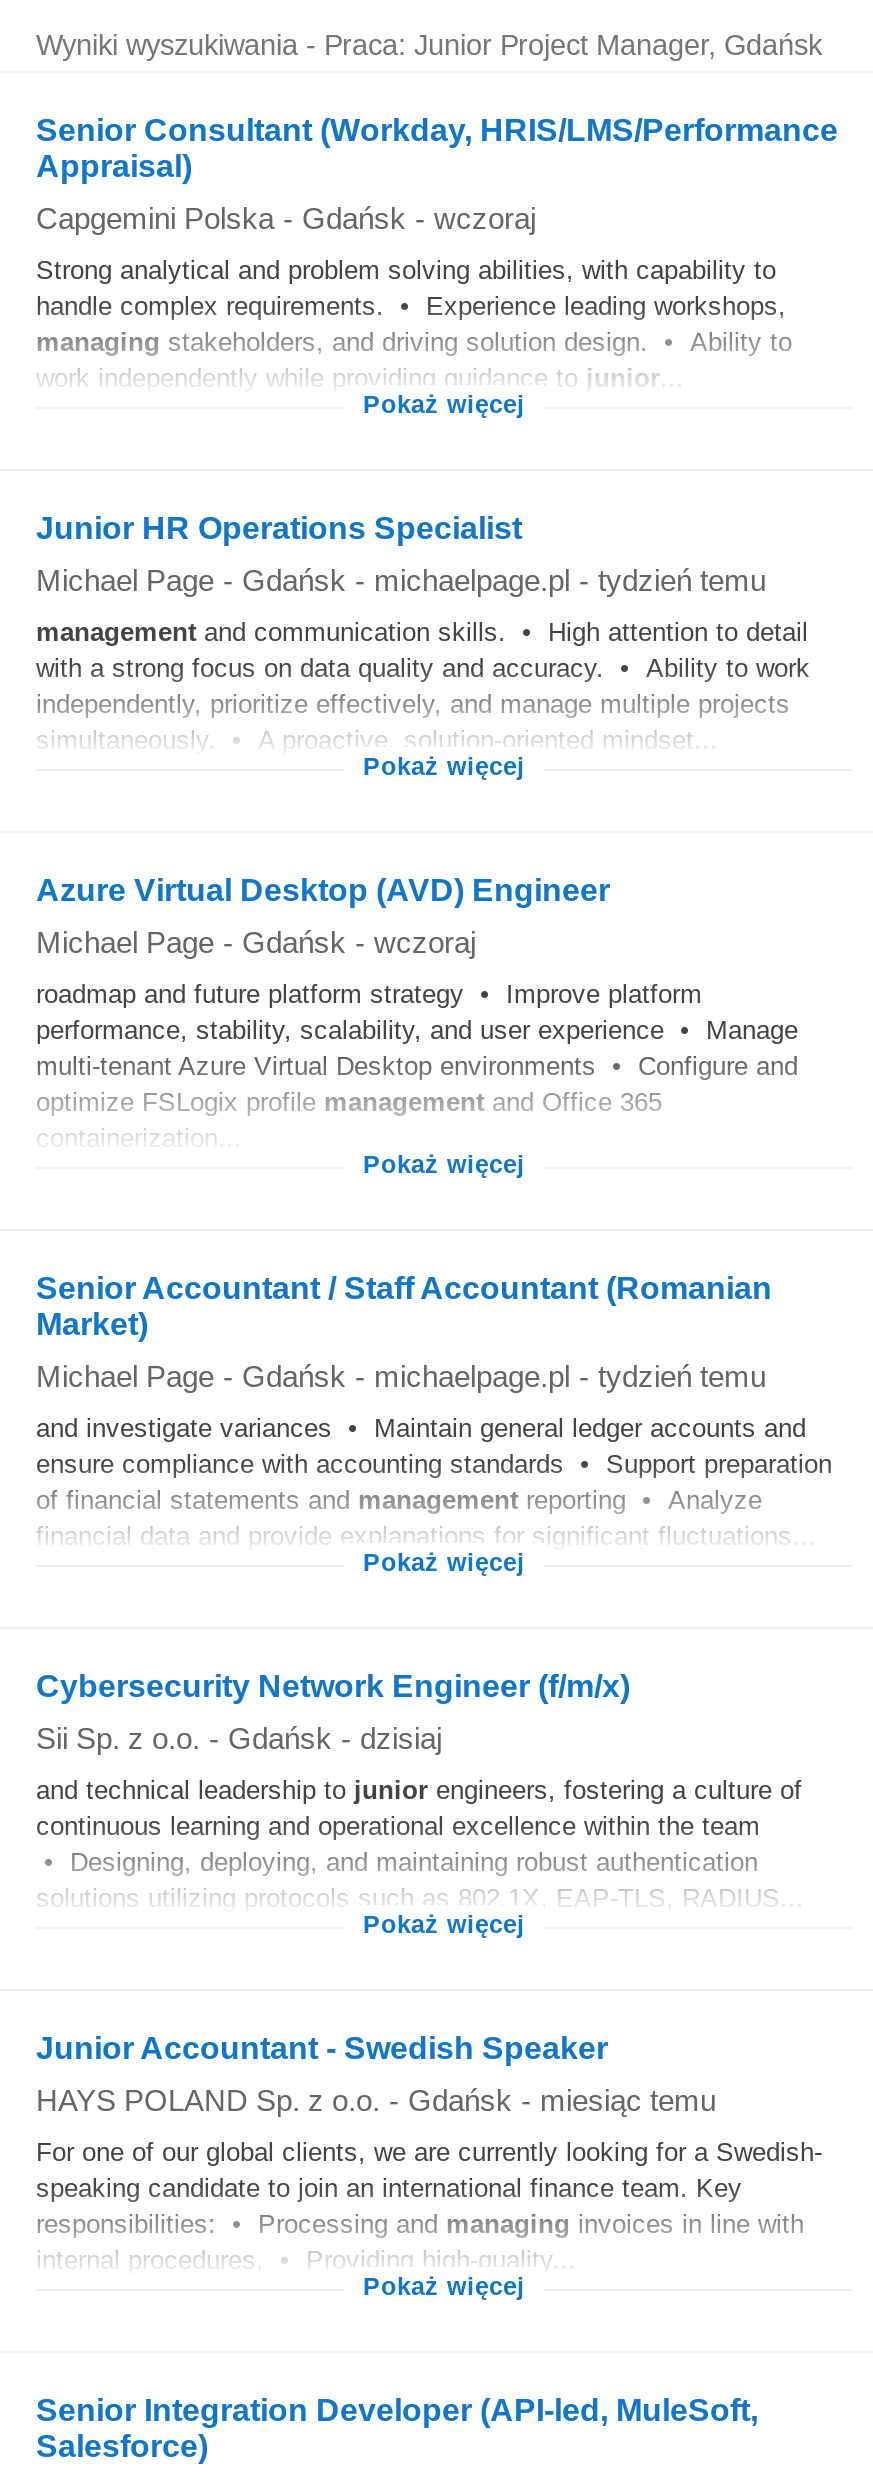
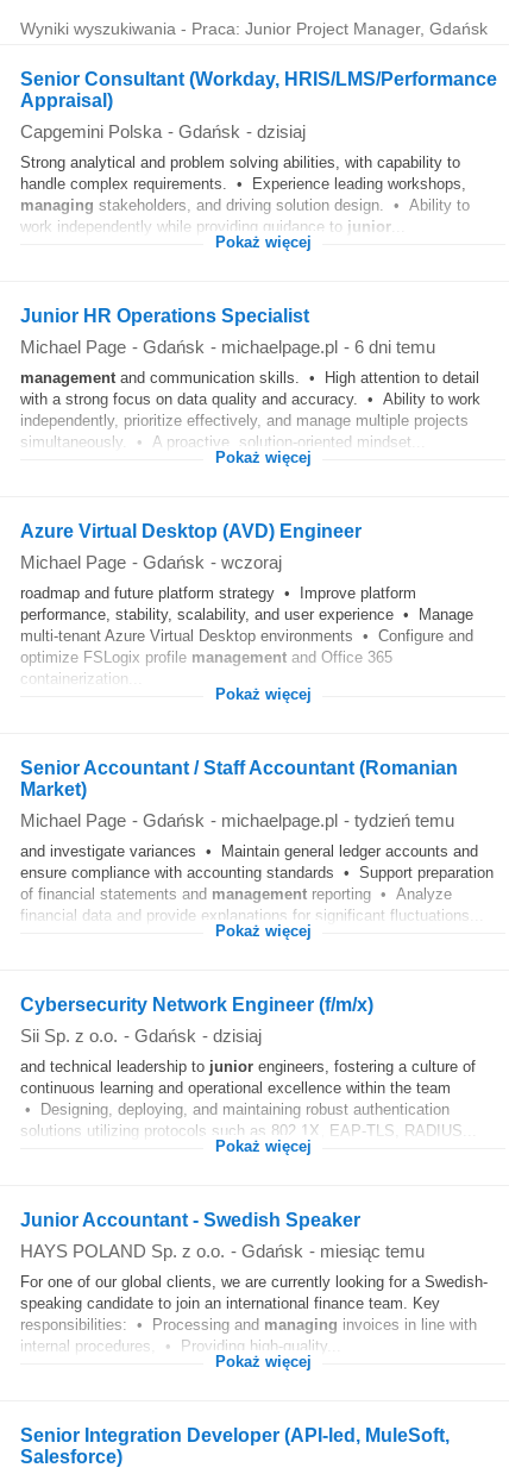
[36,201,536,235] Capgemini Polska - Gdańsk - wczoraj -> [20,121,306,142] Capgemini Polska - Gdańsk - dzisiaj
[36,563,766,597] Michael Page - Gdańsk - michaelpage.pl - tydzień temu -> [20,337,435,357] Michael Page - Gdańsk - michaelpage.pl - 6 dni temu

